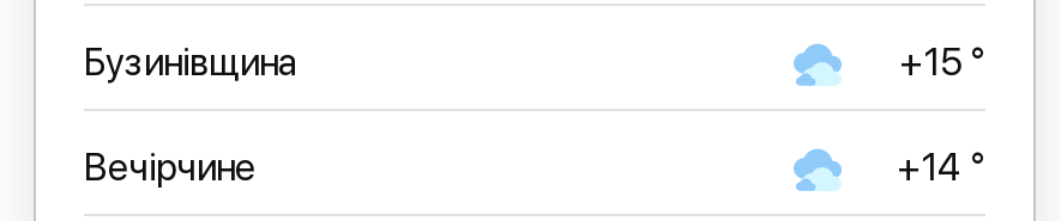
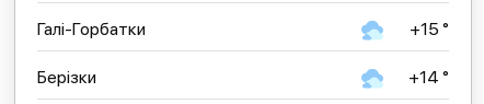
[84,39,297,85] Бузинівщина -> [37,19,146,39] Галі-Горбатки
[84,145,257,190] Вечірчине -> [37,67,96,88] Берізки

